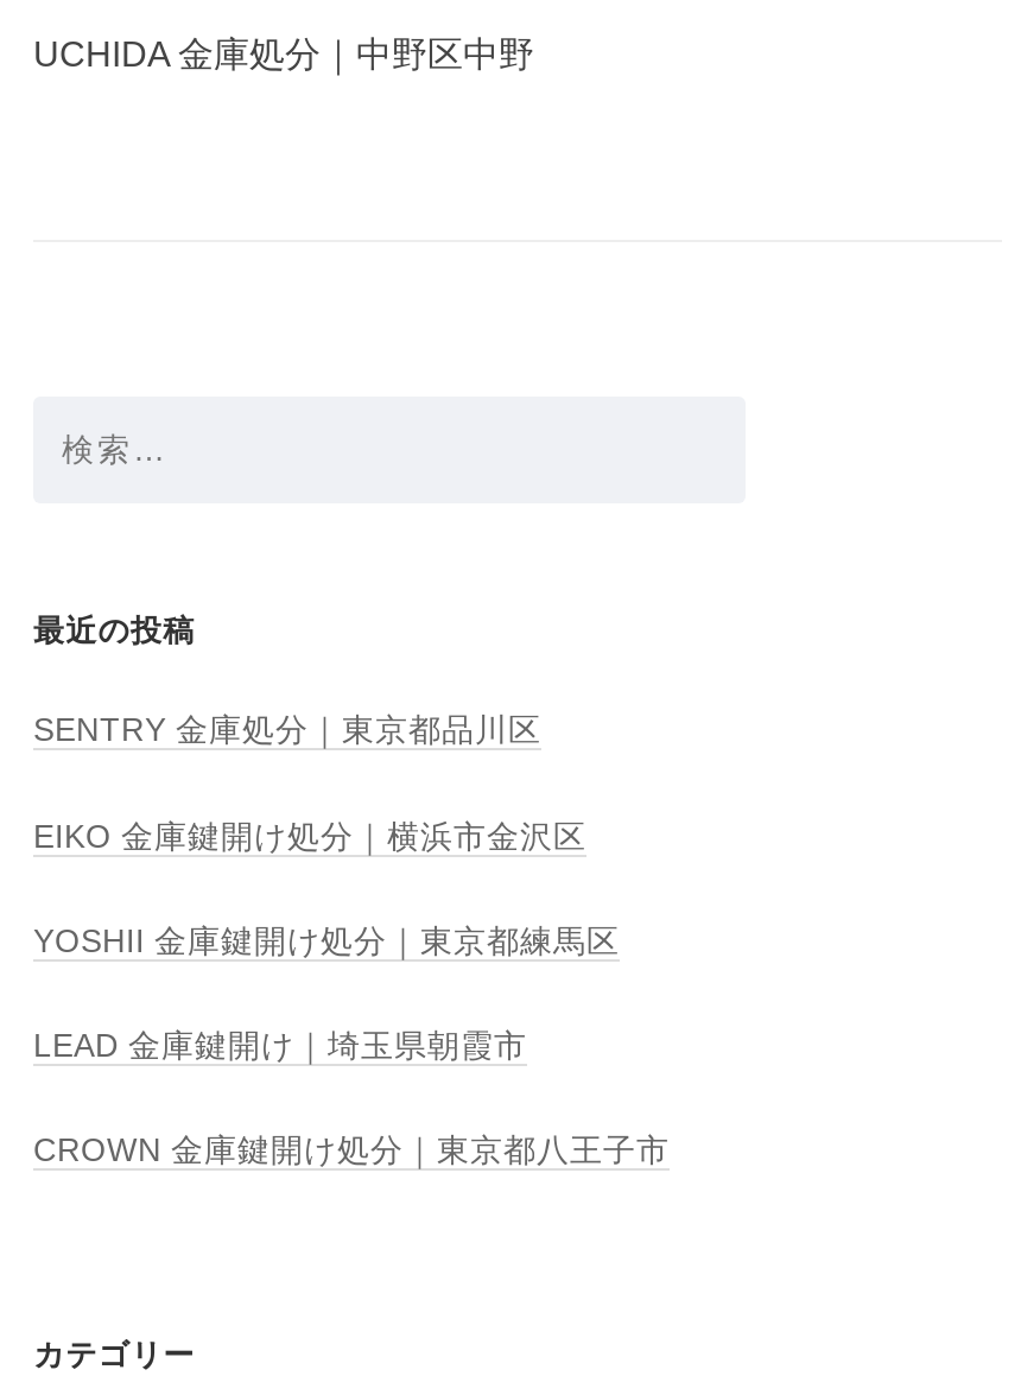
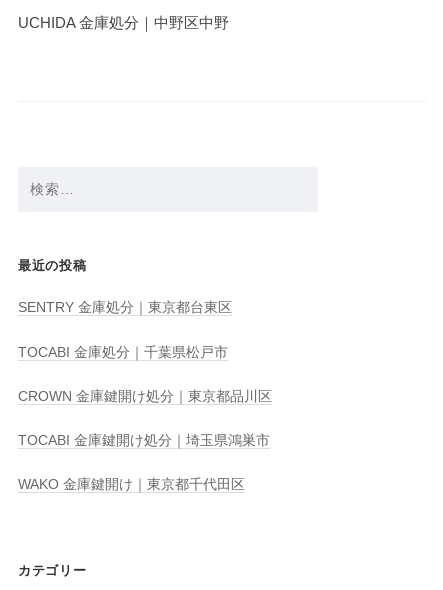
[33,713,541,749] SENTRY 金庫処分｜東京都品川区 -> [18,300,232,315] SENTRY 金庫処分｜東京都台東区
[33,818,586,854] EIKO 金庫鍵開け処分｜横浜市金沢区 -> [18,345,228,360] TOCABI 金庫処分｜千葉県松戸市
[33,923,620,959] YOSHII 金庫鍵開け処分｜東京都練馬区 -> [18,389,272,404] CROWN 金庫鍵開け処分｜東京都品川区
[33,1028,527,1064] LEAD 金庫鍵開け｜埼玉県朝霞市 -> [18,433,270,448] TOCABI 金庫鍵開け処分｜埼玉県鴻巣市
[33,1134,670,1169] CROWN 金庫鍵開け処分｜東京都八王子市 -> [18,477,245,492] WAKO 金庫鍵開け｜東京都千代田区

